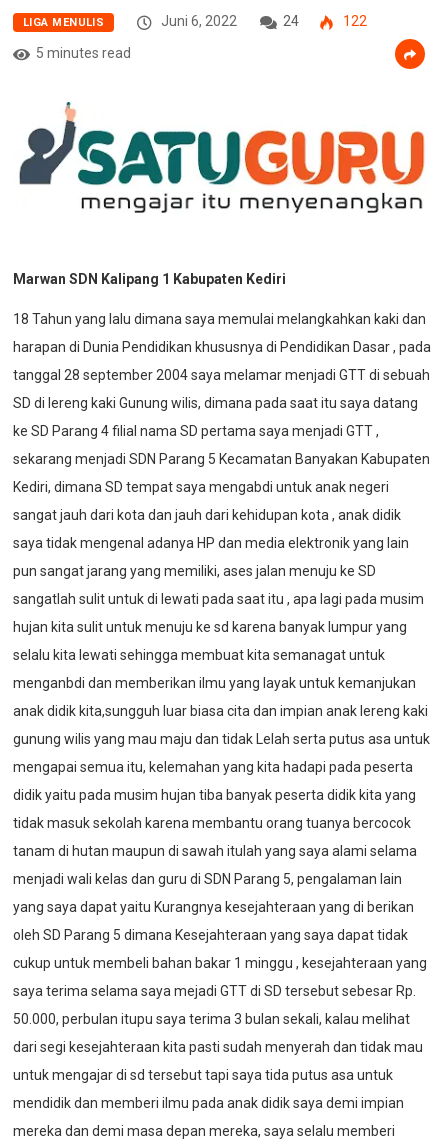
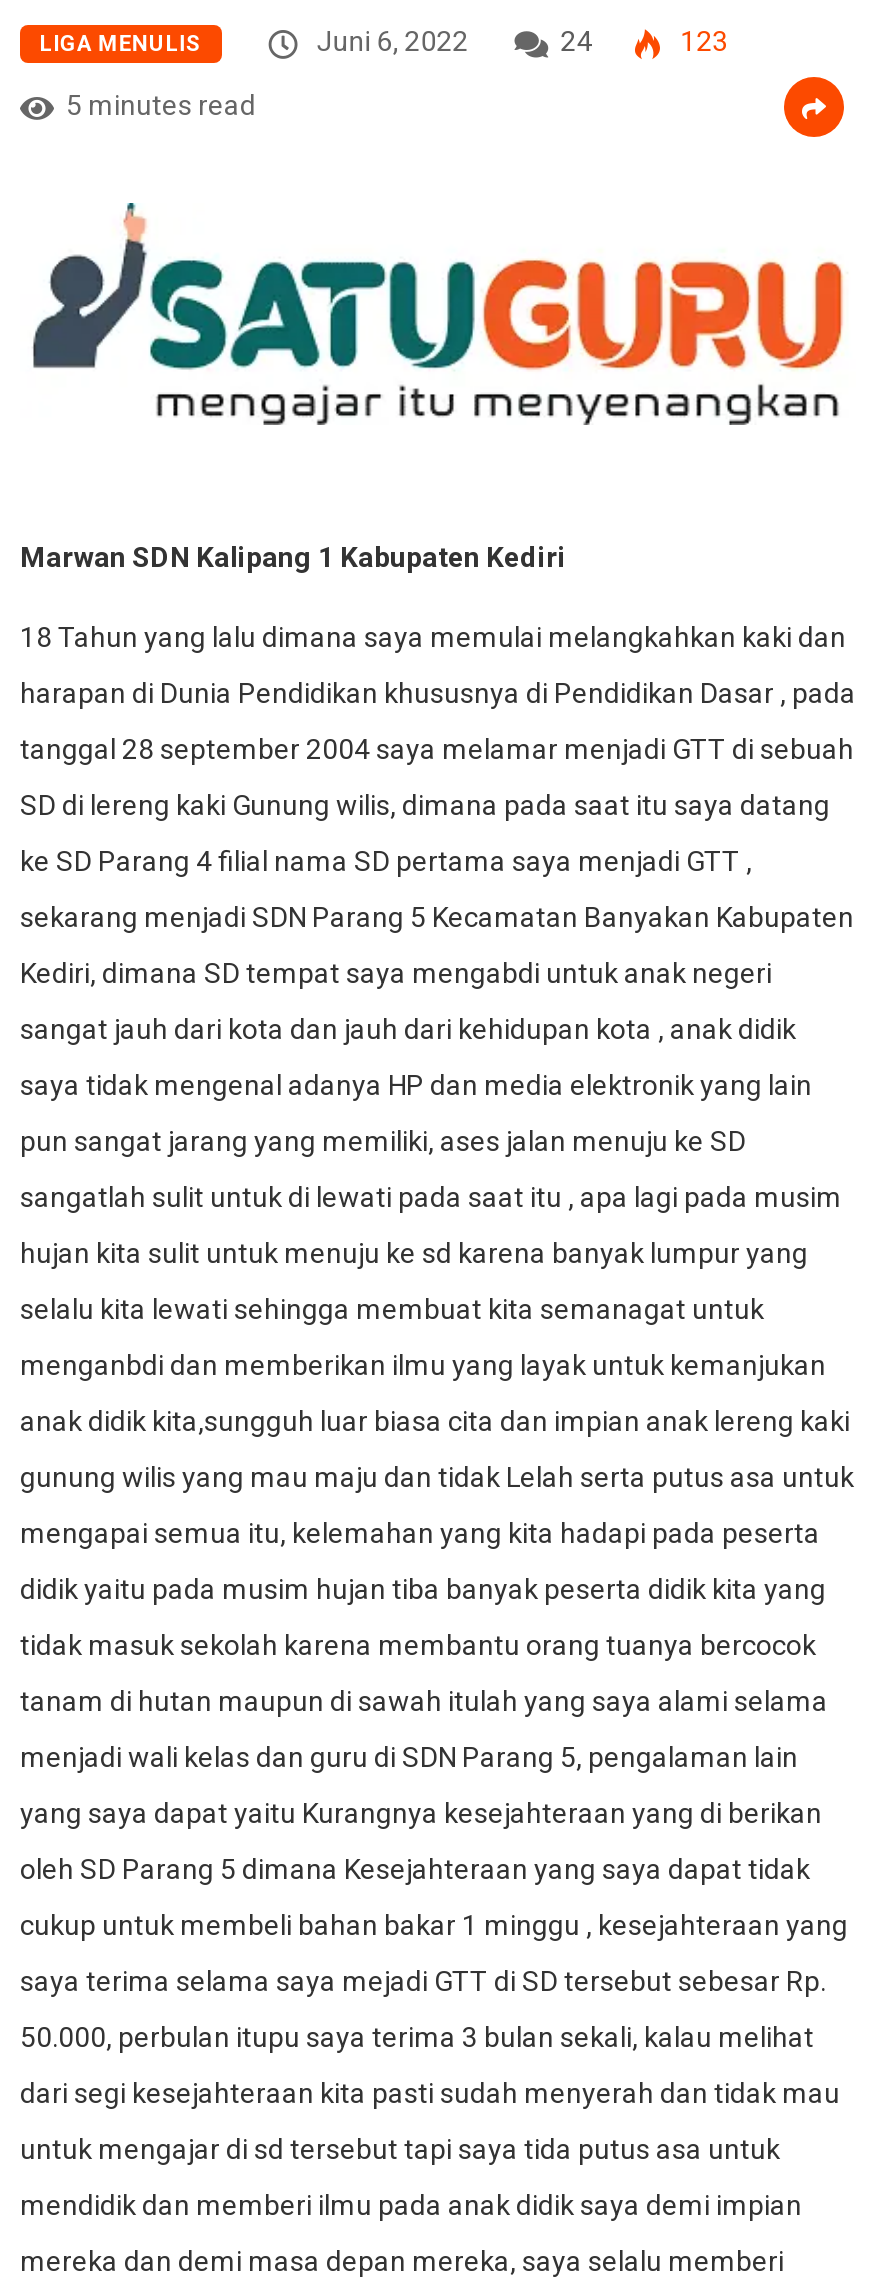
[340,13,367,29] 122 -> [675,25,729,57] 123

